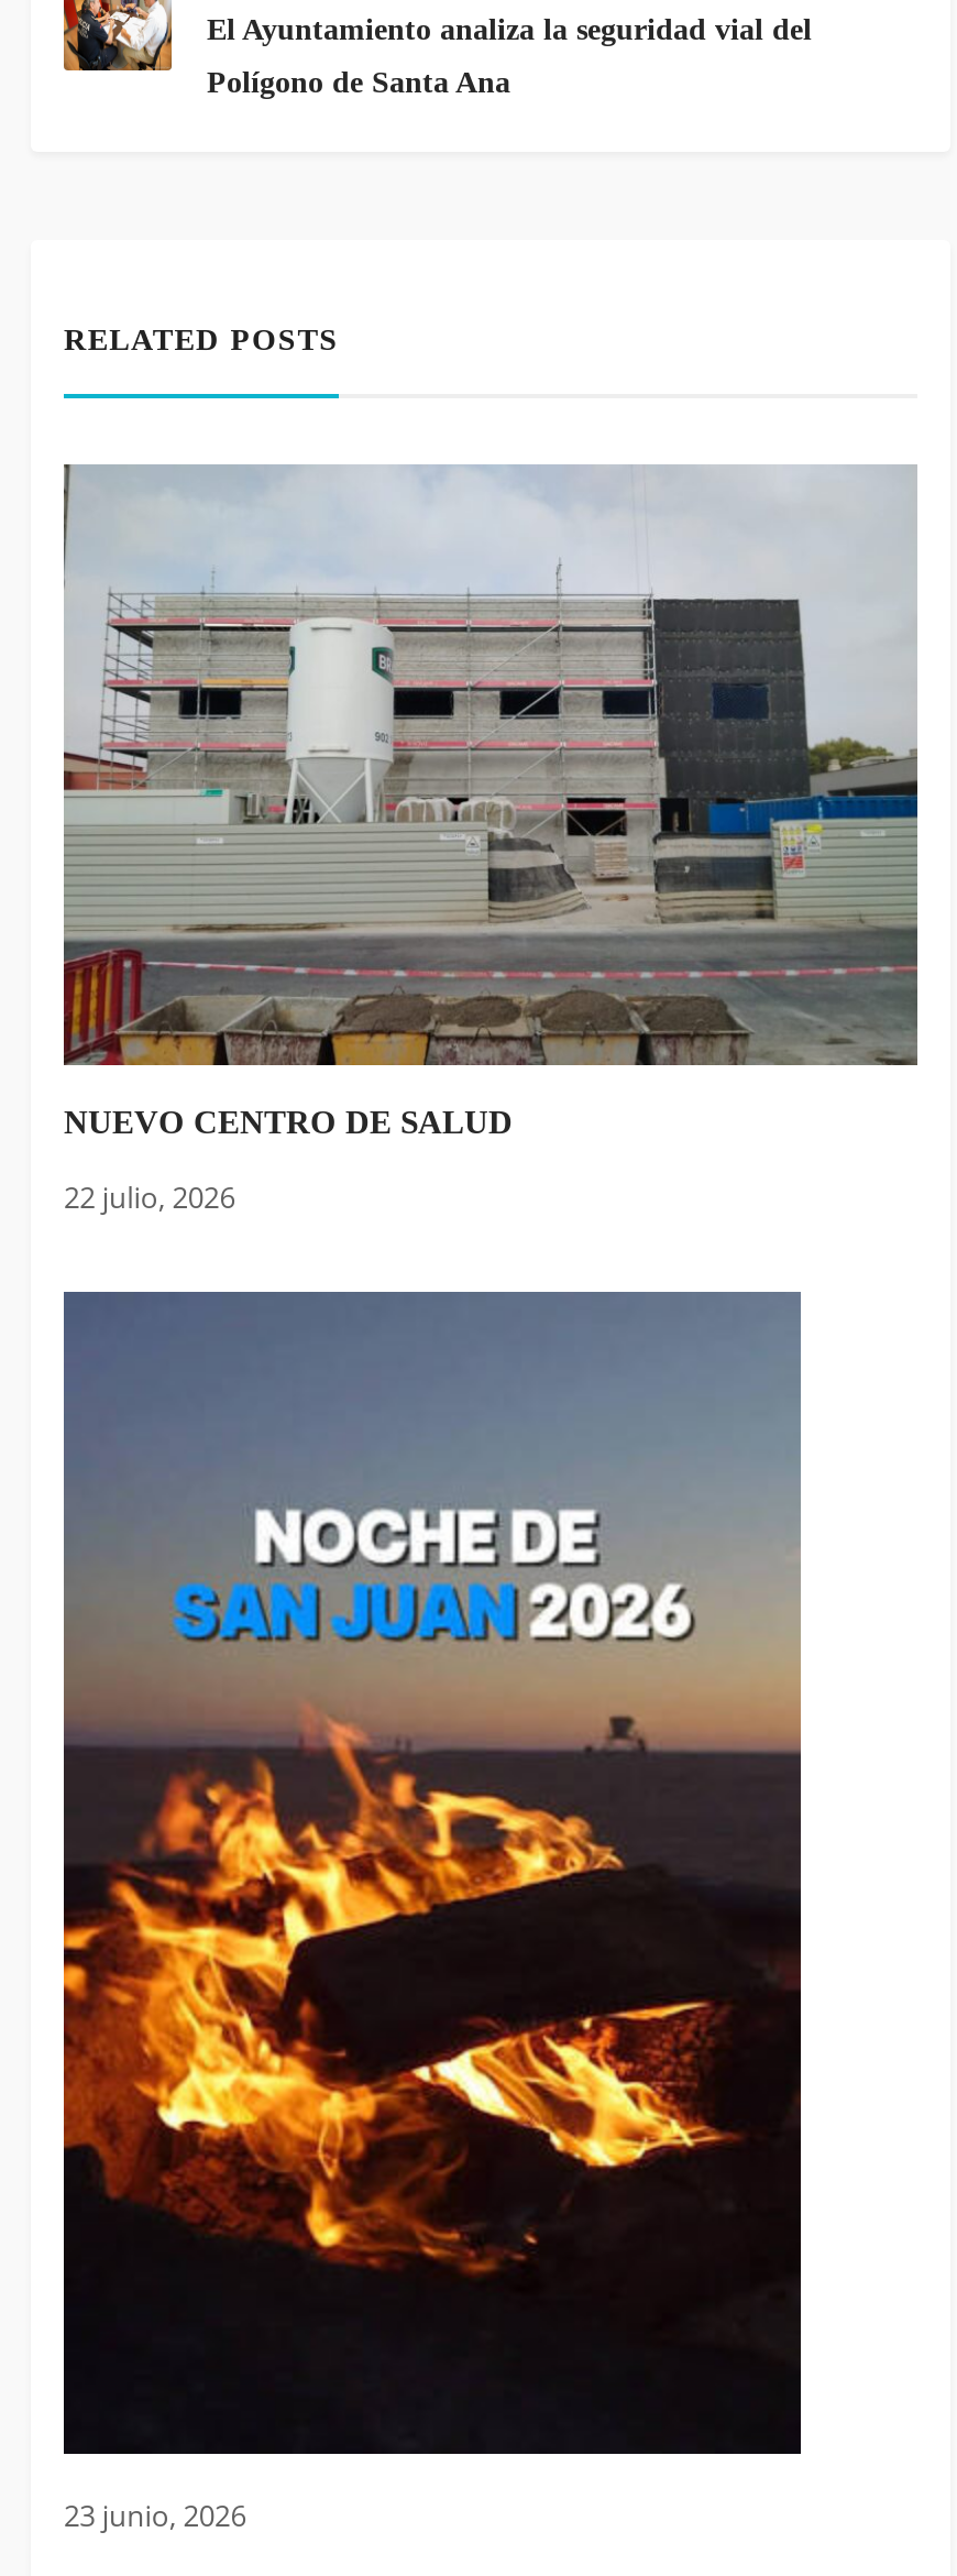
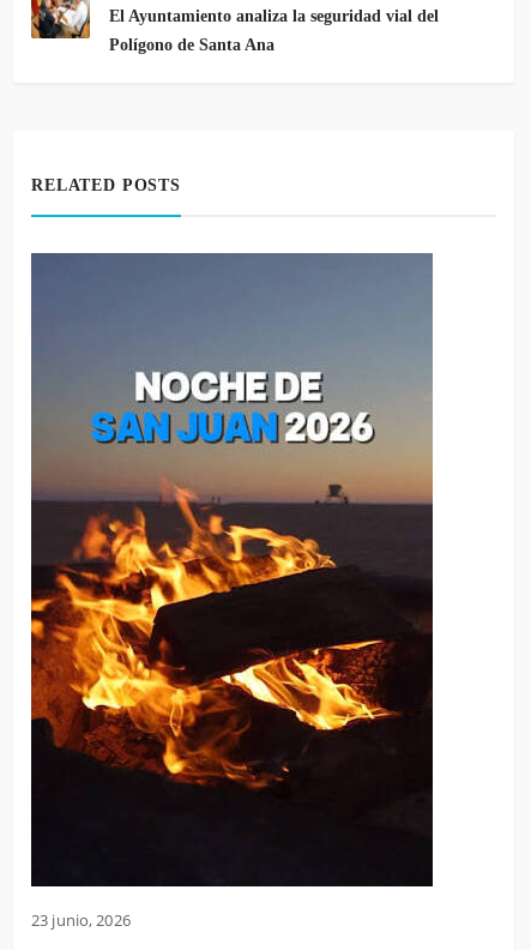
[64,464,920,1218] [image] | NUEVO CENTRO DE SALUD | 22 julio, 2026 -> none

